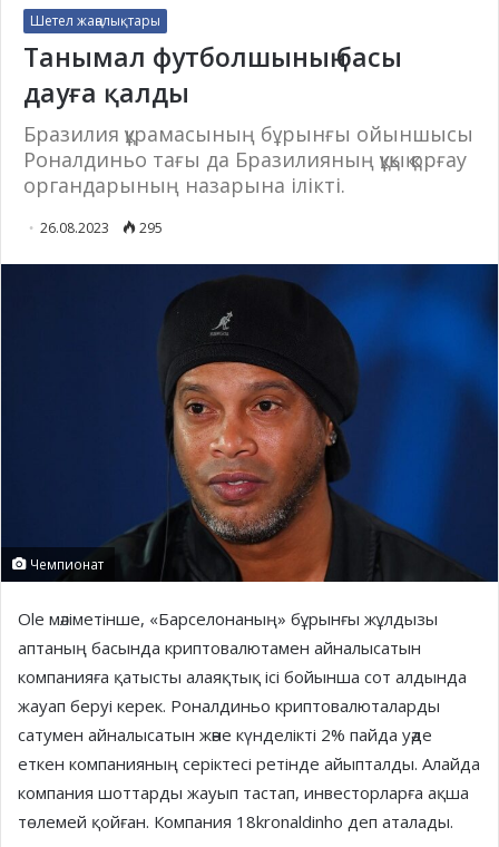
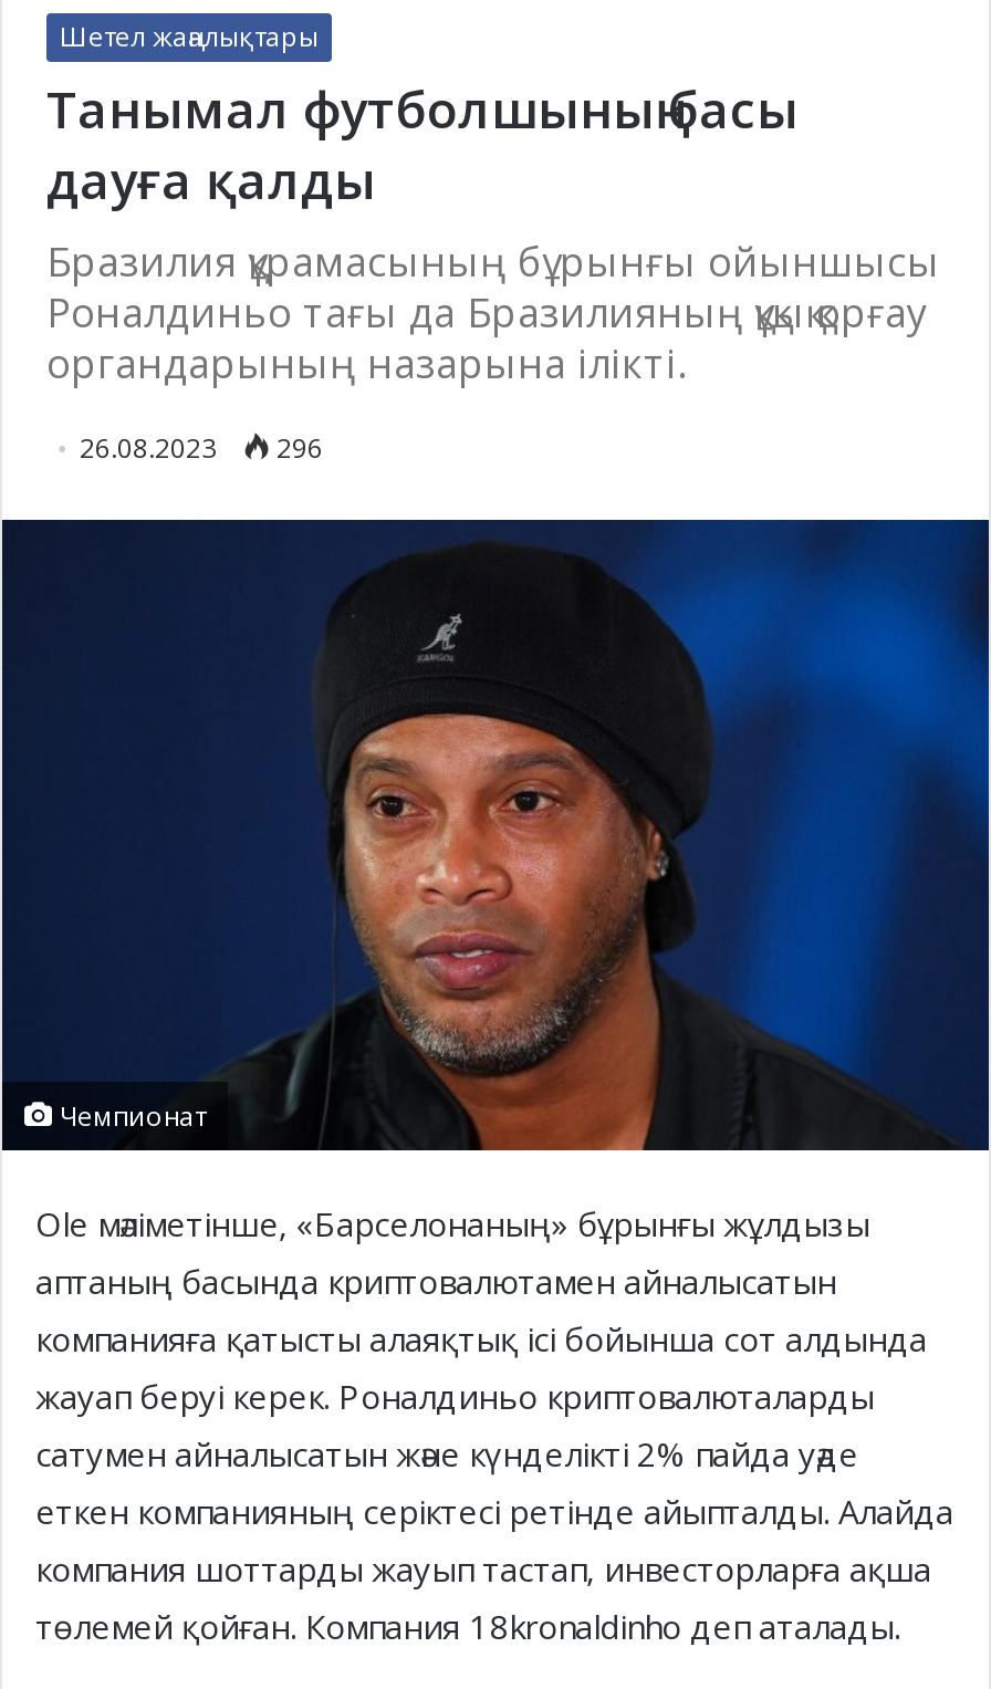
[40,218,163,237] 26.08.2023 295 -> [80,428,323,466] 26.08.2023 296

